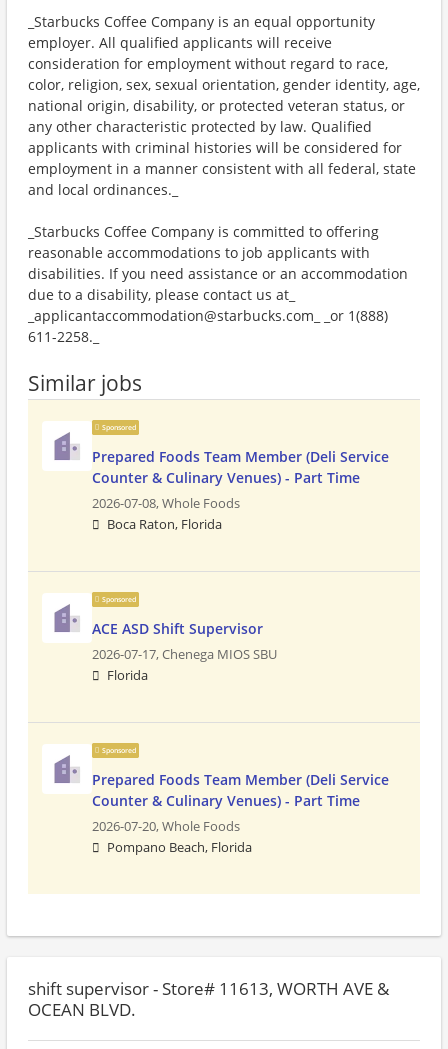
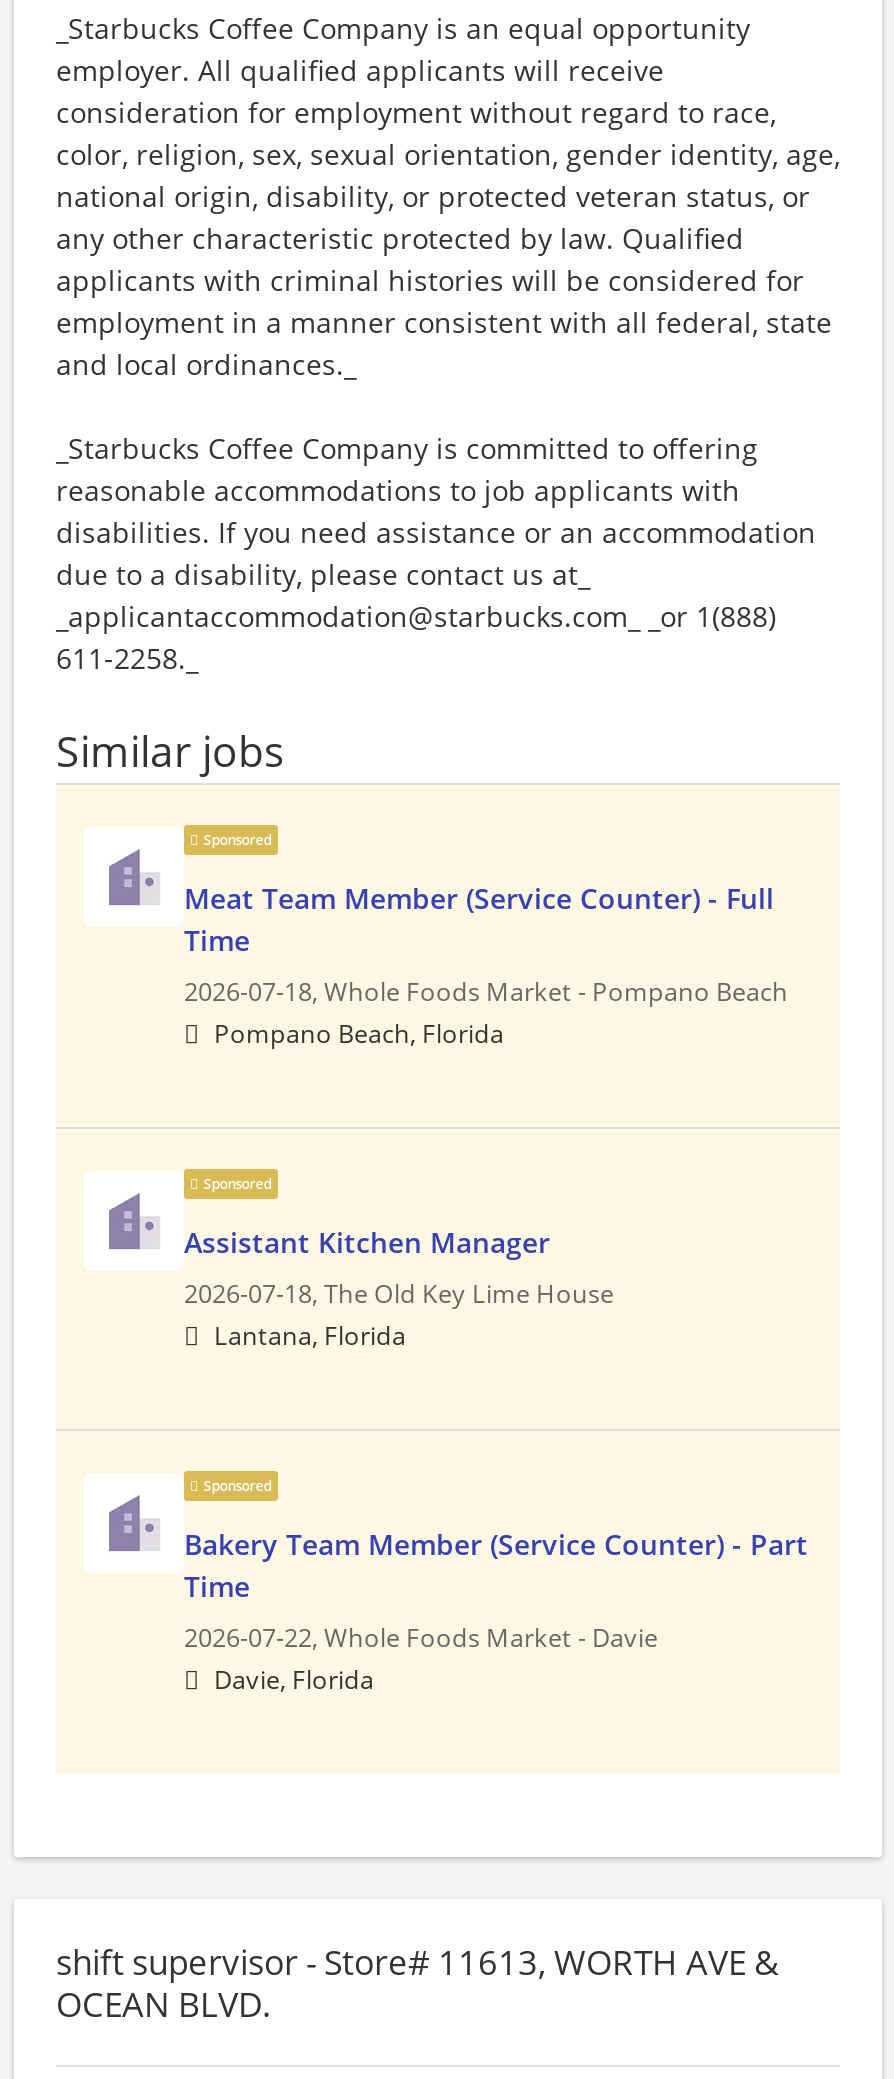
[92,447,389,533] Prepared Foods Team Member (Deli Service | Counter & Culinary Venues) - Part Time | 2026-07-08, Whole Foods | Boca Raton, Florida -> [184,879,788,1009] Meat Team Member (Service Counter) - Full | Time | 2026-07-18, Whole Foods Market - Pompano Beach
[92,619,277,684] ACE ASD Shift Supervisor | 2026-07-17, Chenega MIOS SBU | Florida -> [184,1223,614,1353] Assistant Kitchen Manager | 2026-07-18, The Old Key Lime House | Lantana, Florida
[92,770,389,835] Prepared Foods Team Member (Deli Service | Counter & Culinary Venues) - Part Time | 2026-07-20, Whole Foods -> [184,1525,808,1697] Bakery Team Member (Service Counter) - Part | Time | 2026-07-22, Whole Foods Market - Davie | Davie, Florida
moved [107,839,252,856] -> [214,1017,504,1051]: Pompano Beach, Florida

